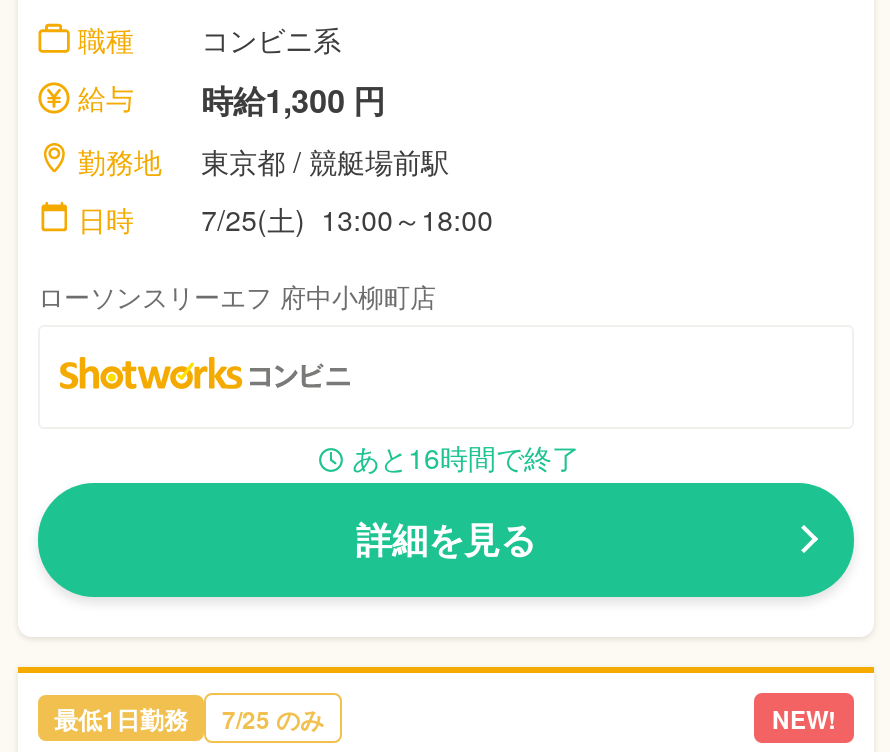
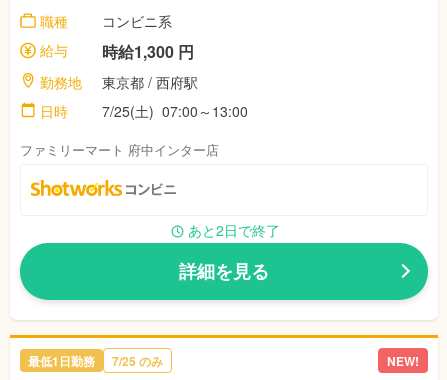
[201,140,449,180] 東京都 / 競艇場前駅 -> [102,72,198,92] 東京都 / 西府駅
[78,198,493,238] 日時 7/25(土) 13:00～18:00 -> [40,101,248,121] 日時 7/25(土) 07:00～13:00
[38,276,436,314] ローソンスリーエフ 府中小柳町店 -> [20,140,219,159] ファミリーマート 府中インター店
[352,436,580,476] あと16時間で終了 -> [188,220,280,240] あと2日で終了

